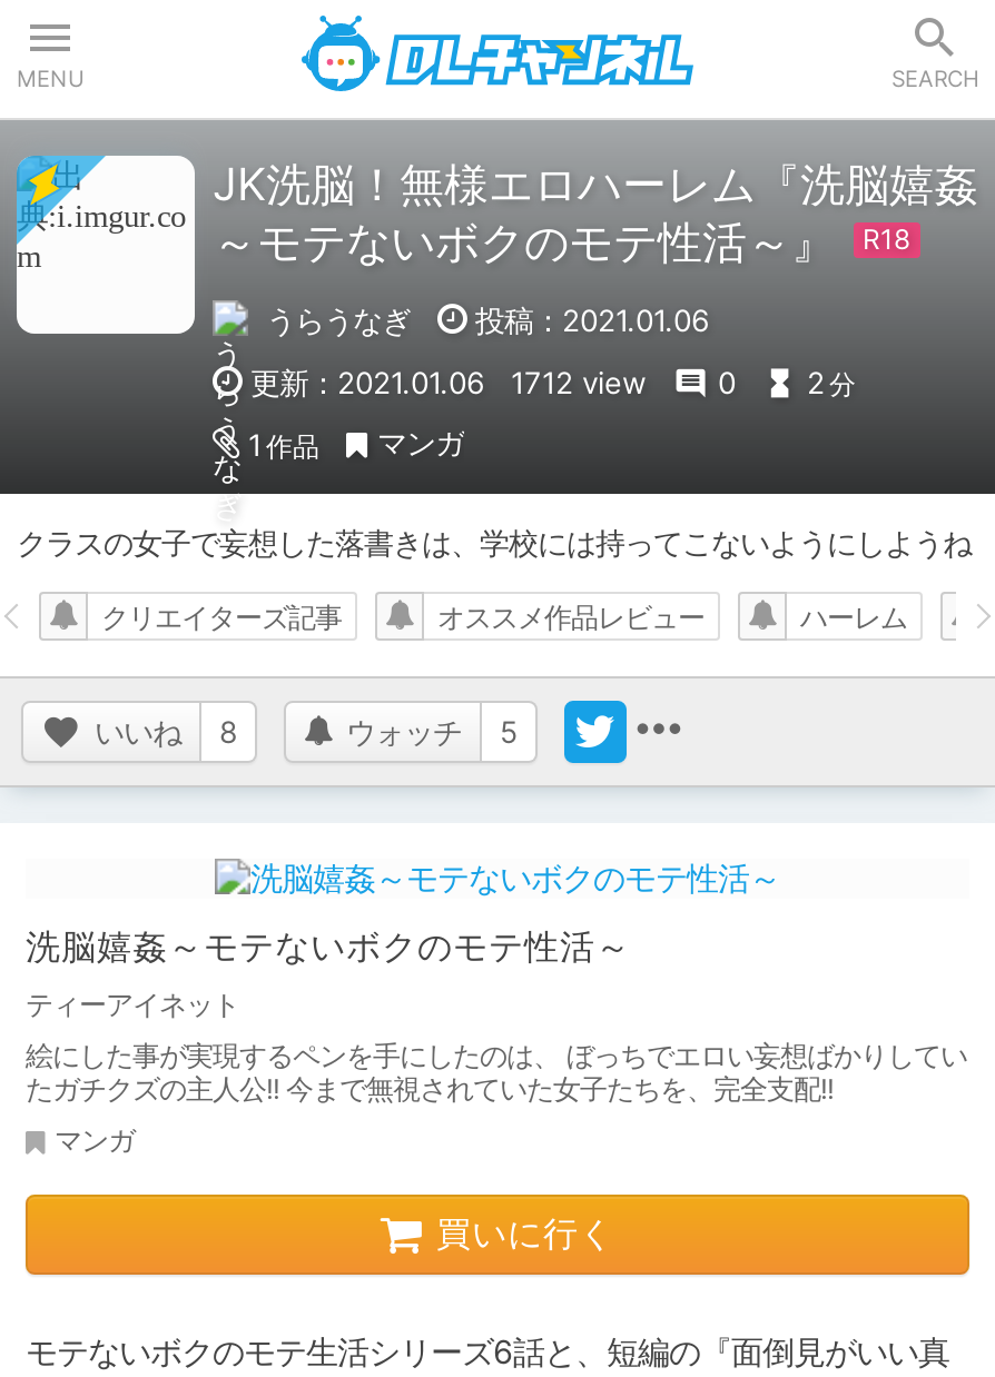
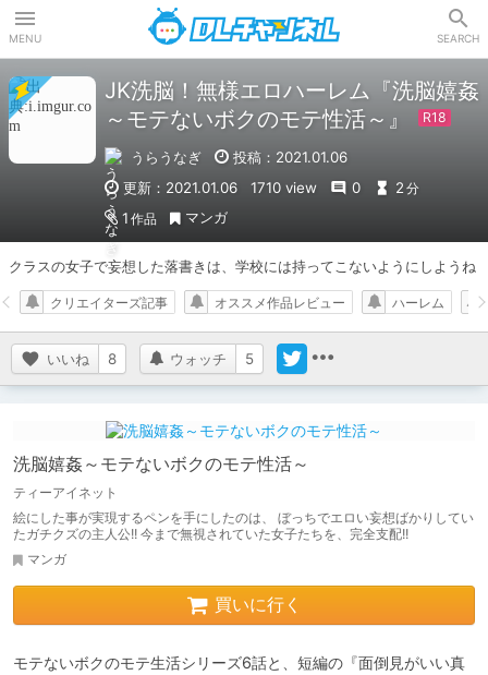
[250,364,856,399] 更新：2021.01.06 1712 view 0 2 分 -> [123,178,419,196] 更新：2021.01.06 1710 view 0 2 分

